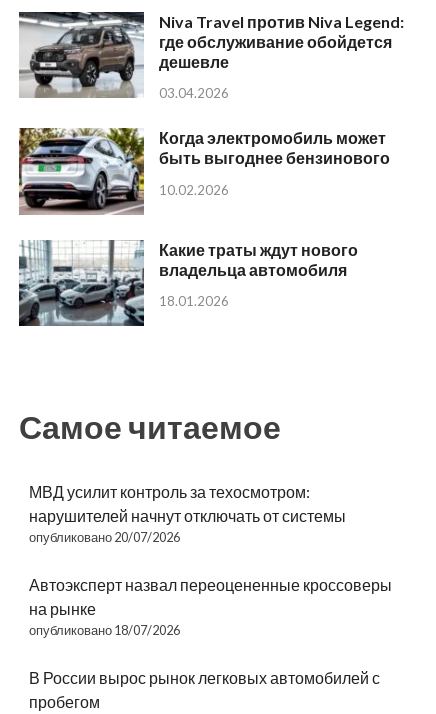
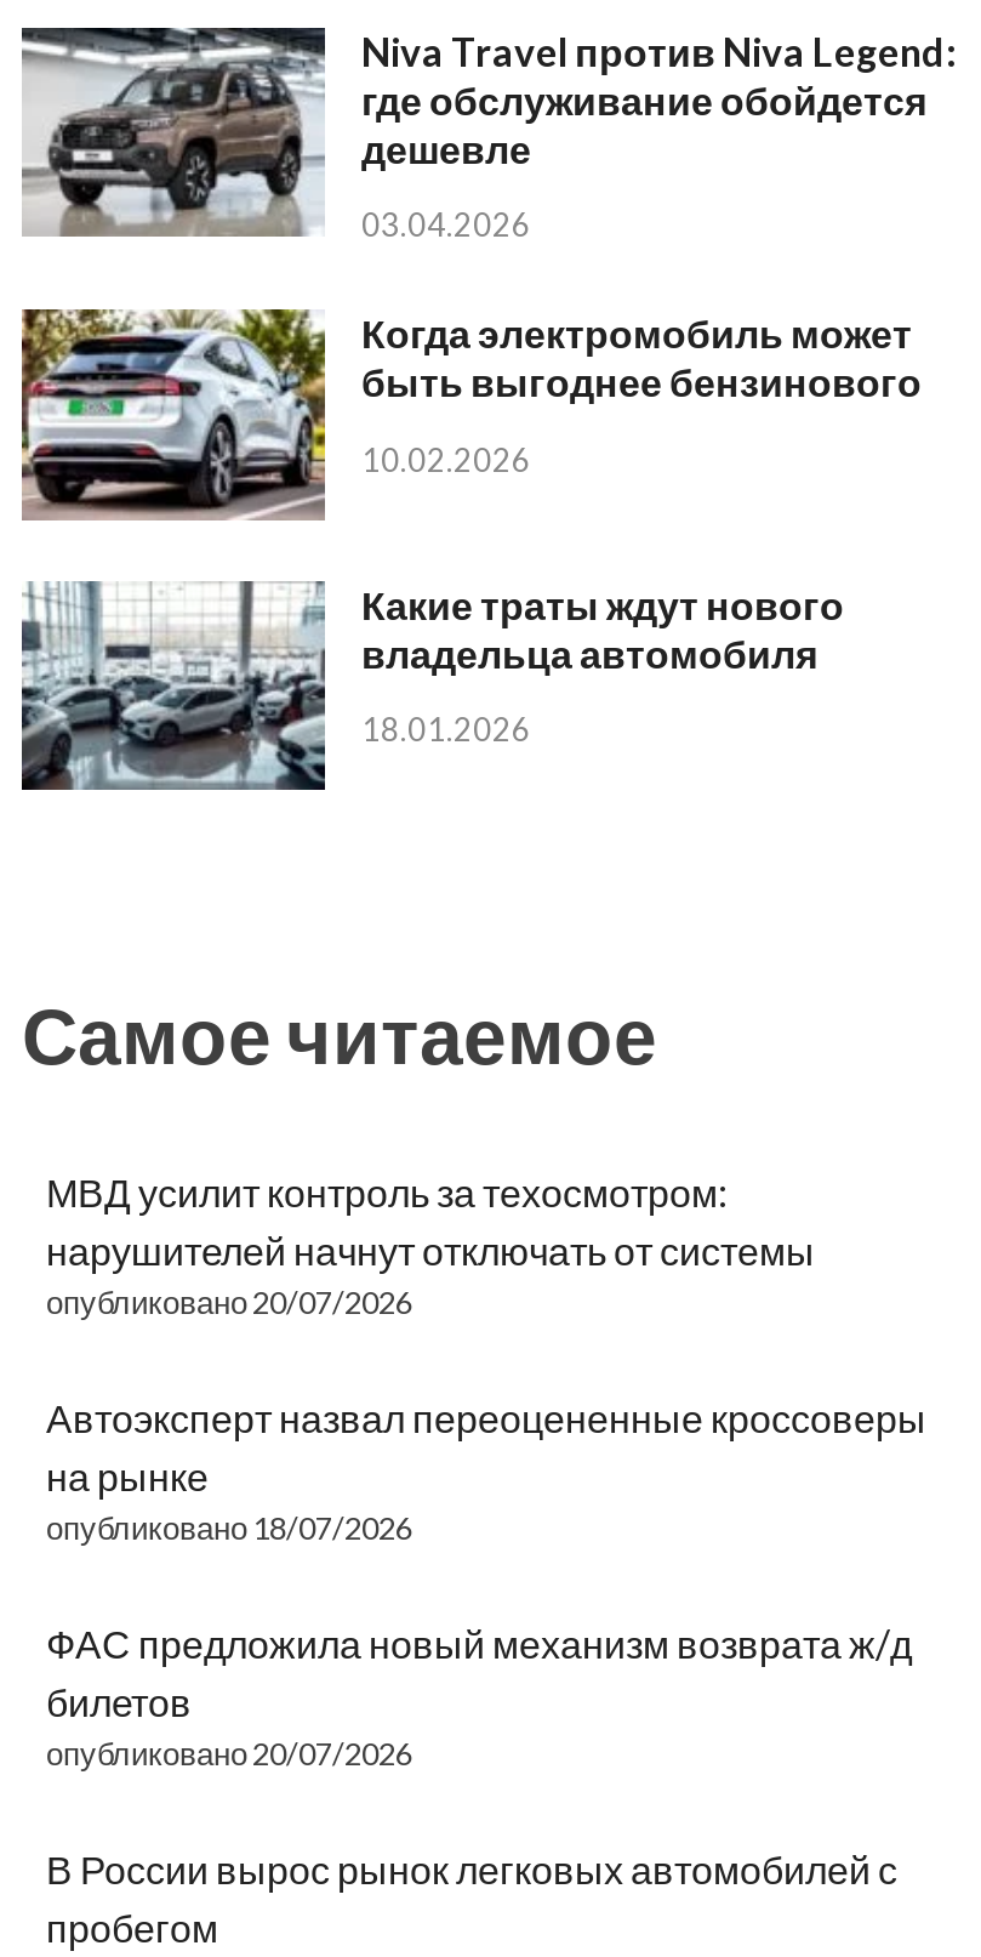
none -> [46,1621,912,1774] ФАС предложила новый механизм возврата ж/д | билетов | опубликовано 20/07/2026

